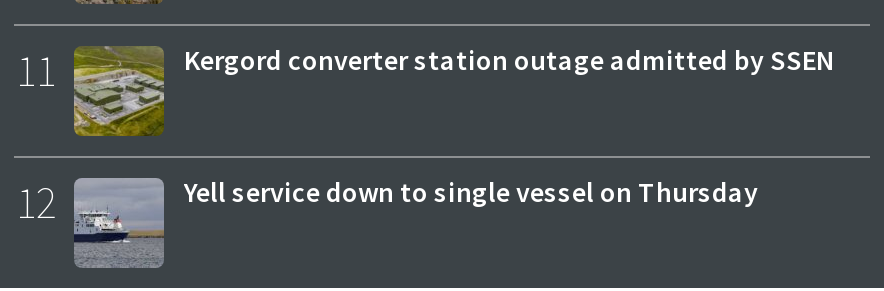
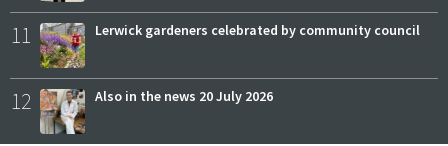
[72,42,834,138] [image] | Kergord converter station outage admitted by SSEN -> [39,21,420,69] [image] | Lerwick gardeners celebrated by community council
[72,174,758,270] [image] | Yell service down to single vessel on Thursday -> [39,87,273,134] [image] | Also in the news 20 July 2026

